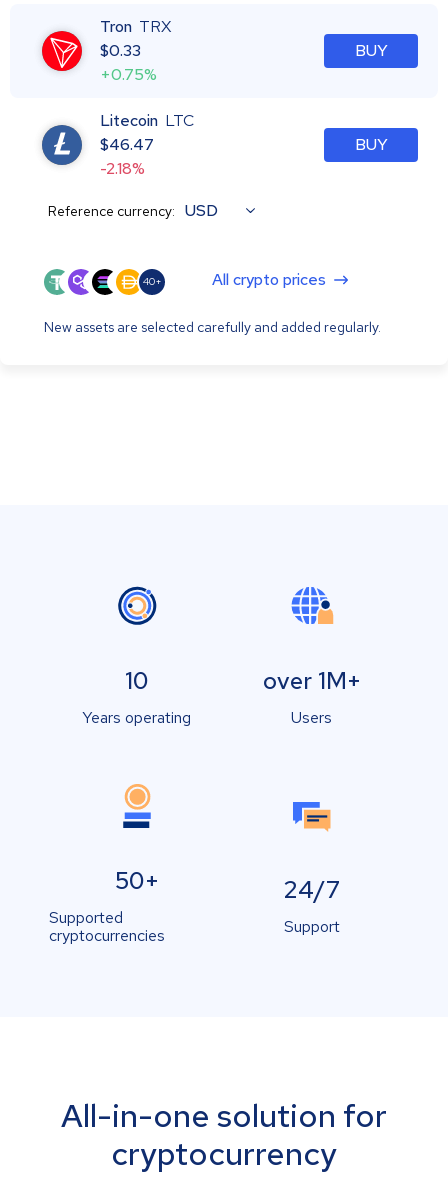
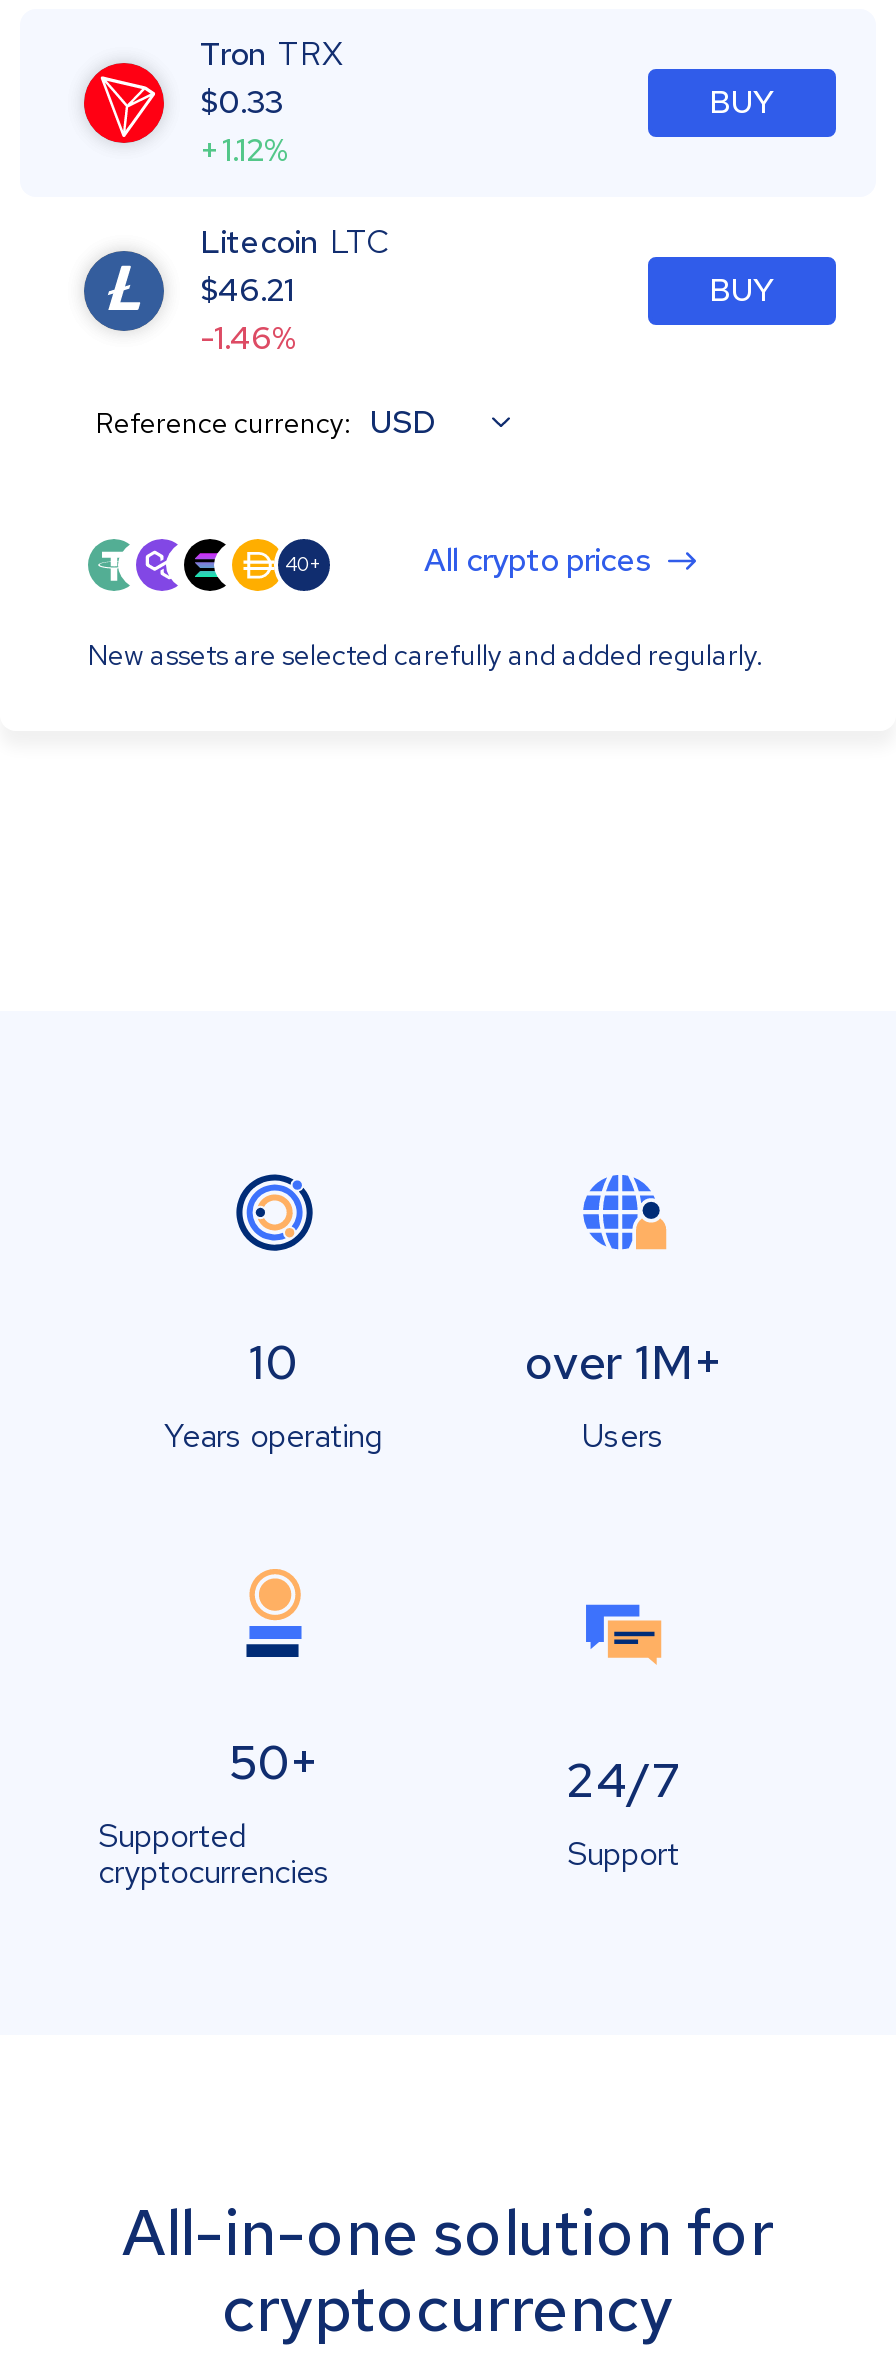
[100,64,157,85] +0.75% -> [200,129,290,171] +1.12%
[100,134,154,155] $46.47 -> [200,269,294,311] $46.21
[100,158,145,179] -2.18% -> [200,317,298,359] -1.46%

